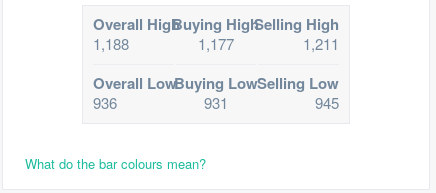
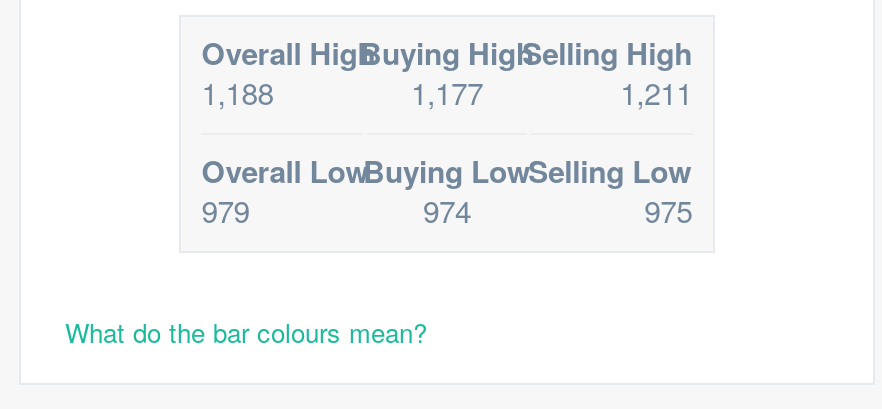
[93,92,117,113] 936 -> [202,189,250,231] 979
[204,92,228,113] 931 -> [423,189,471,231] 974
[315,92,339,113] 945 -> [644,189,692,231] 975

